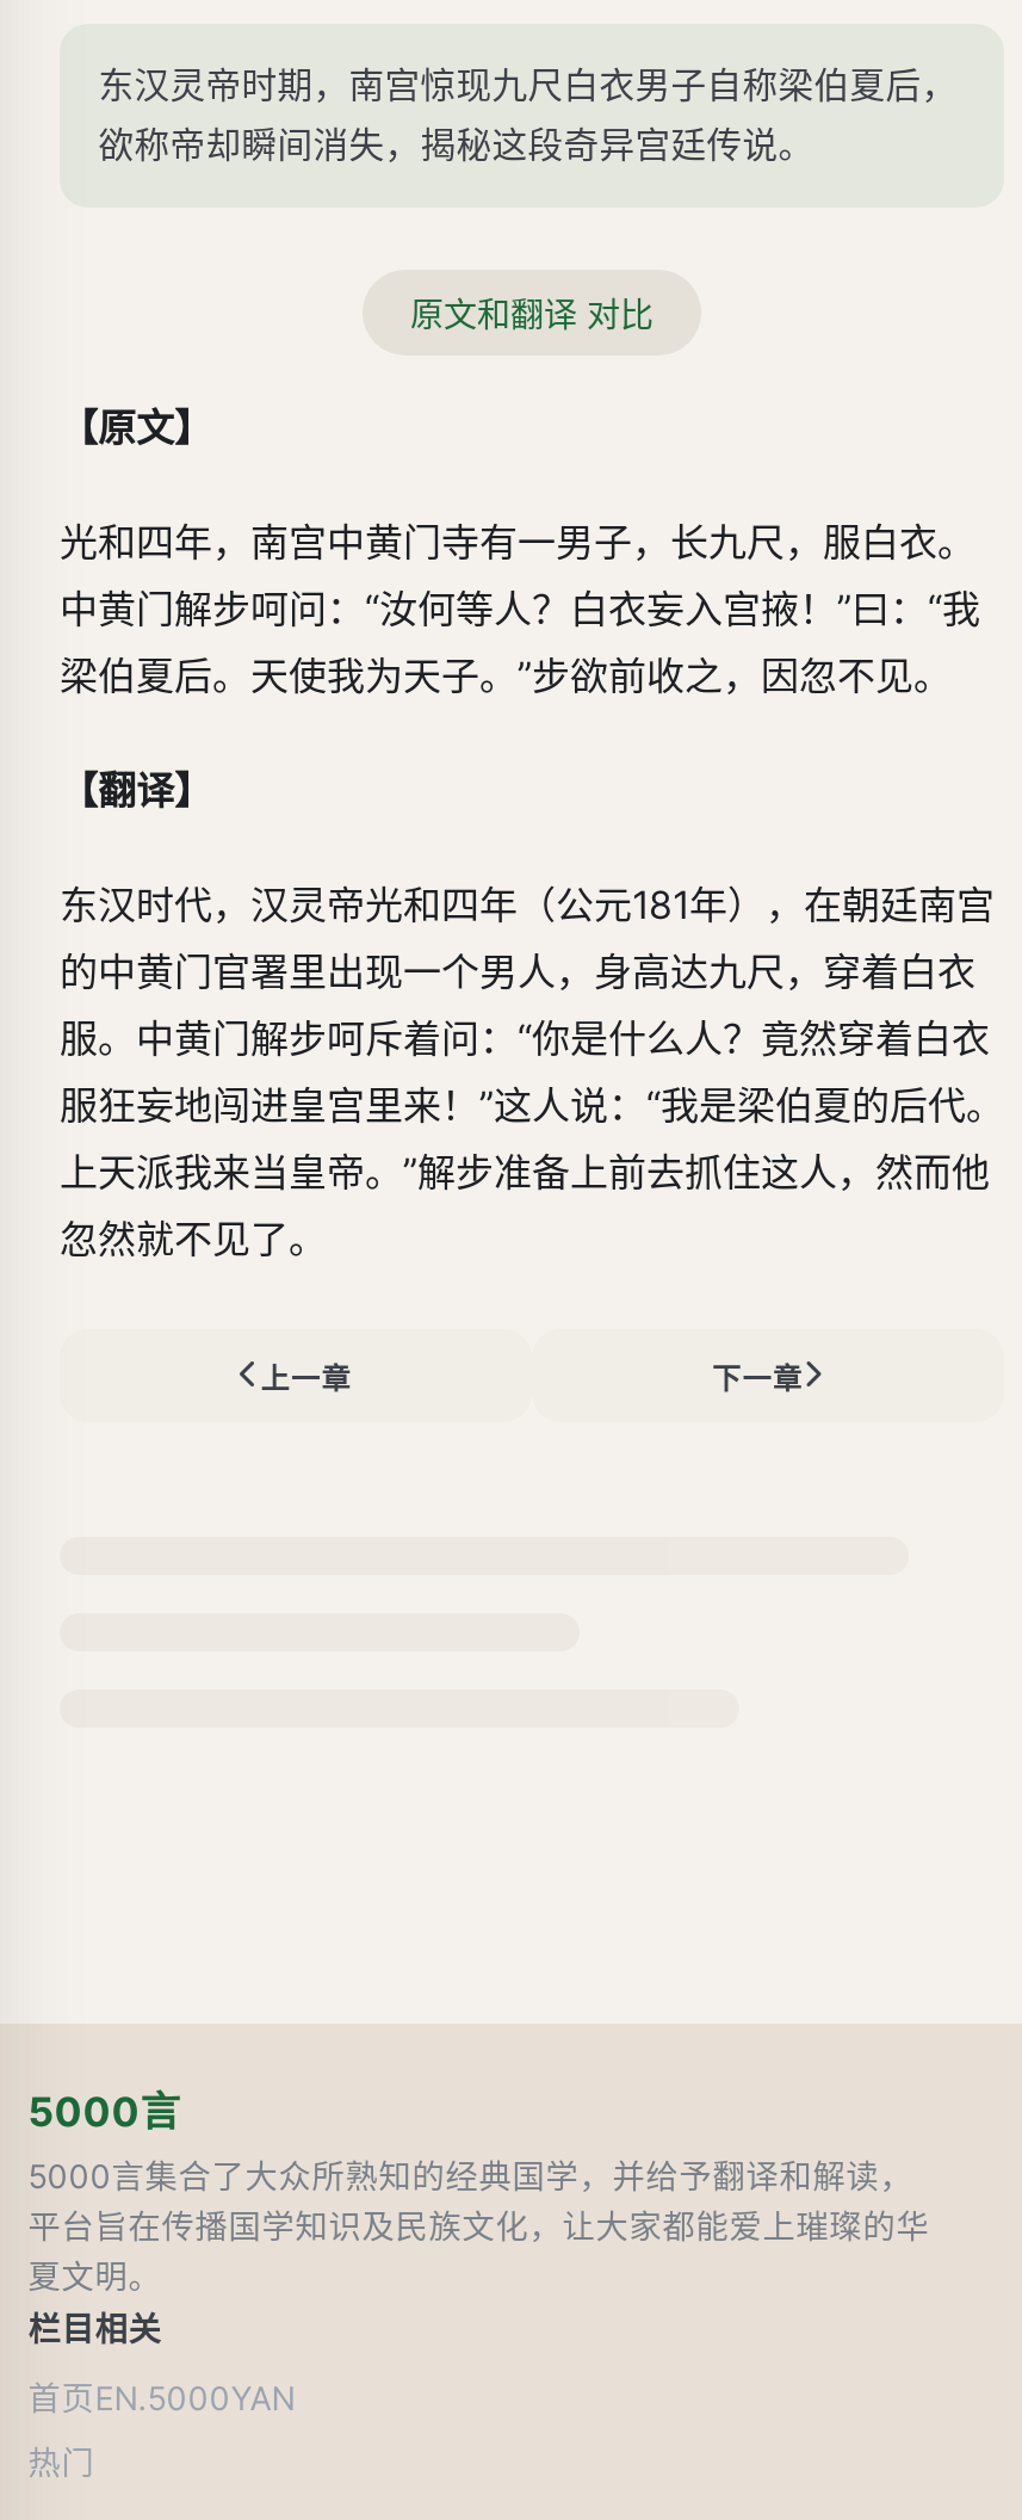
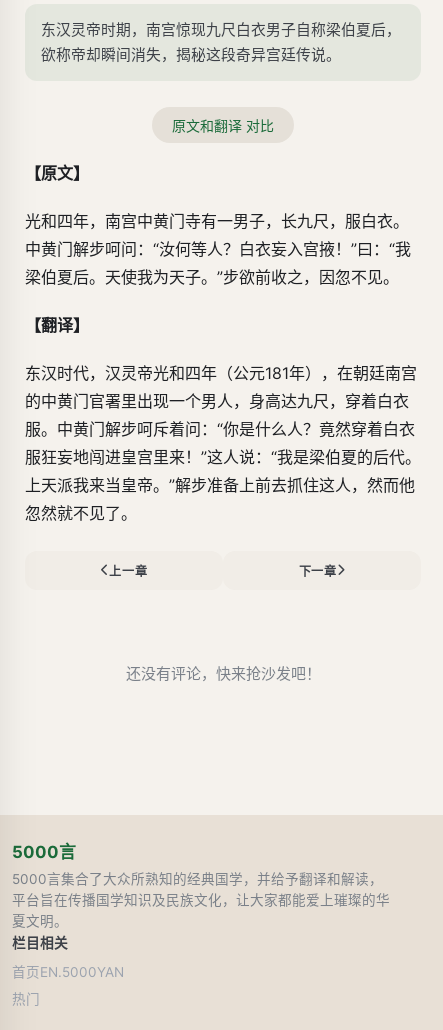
none -> [125,664,320,683] 还没有评论，快来抢沙发吧！

